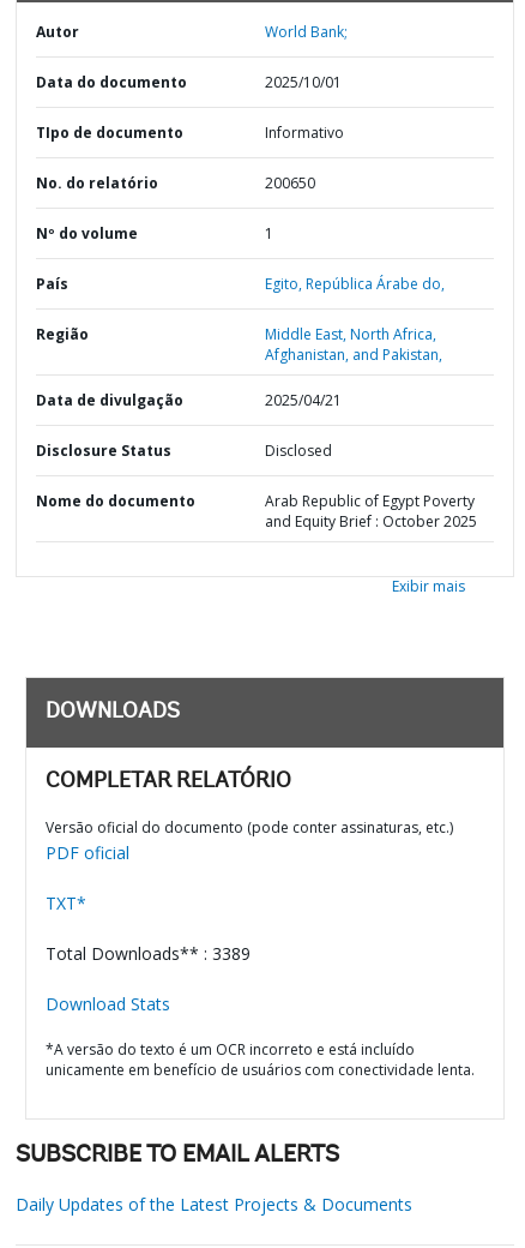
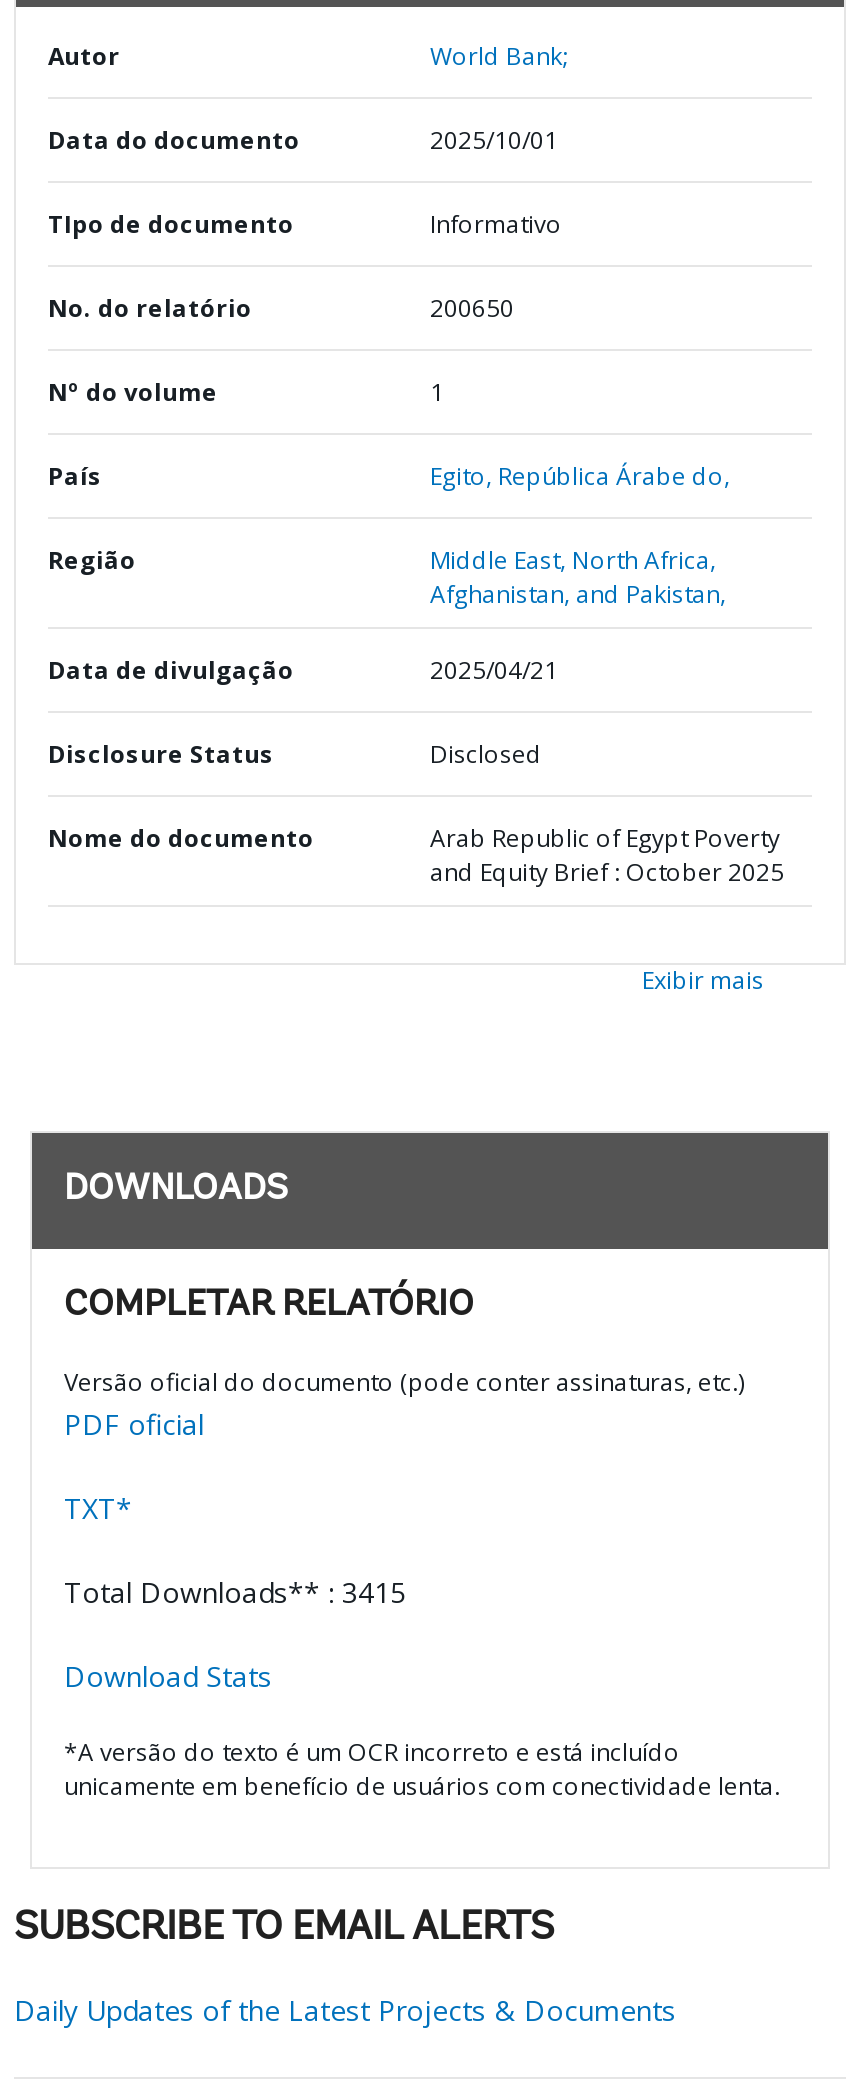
[46,942,251,965] Total Downloads** : 3389 -> [64,1573,406,1611] Total Downloads** : 3415

